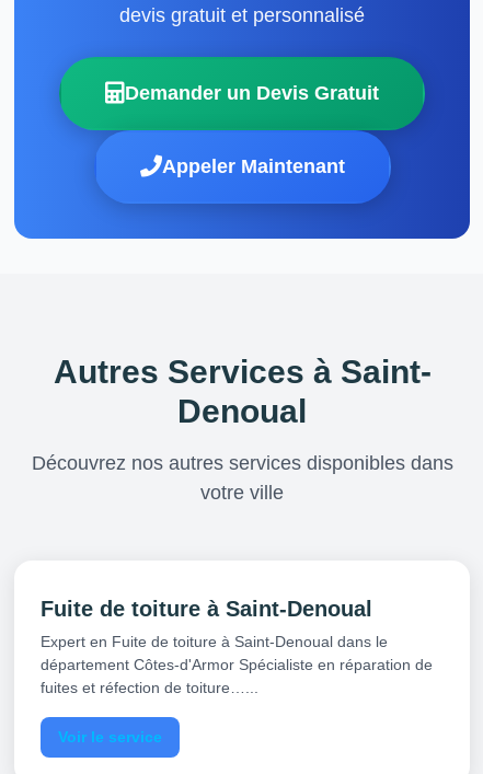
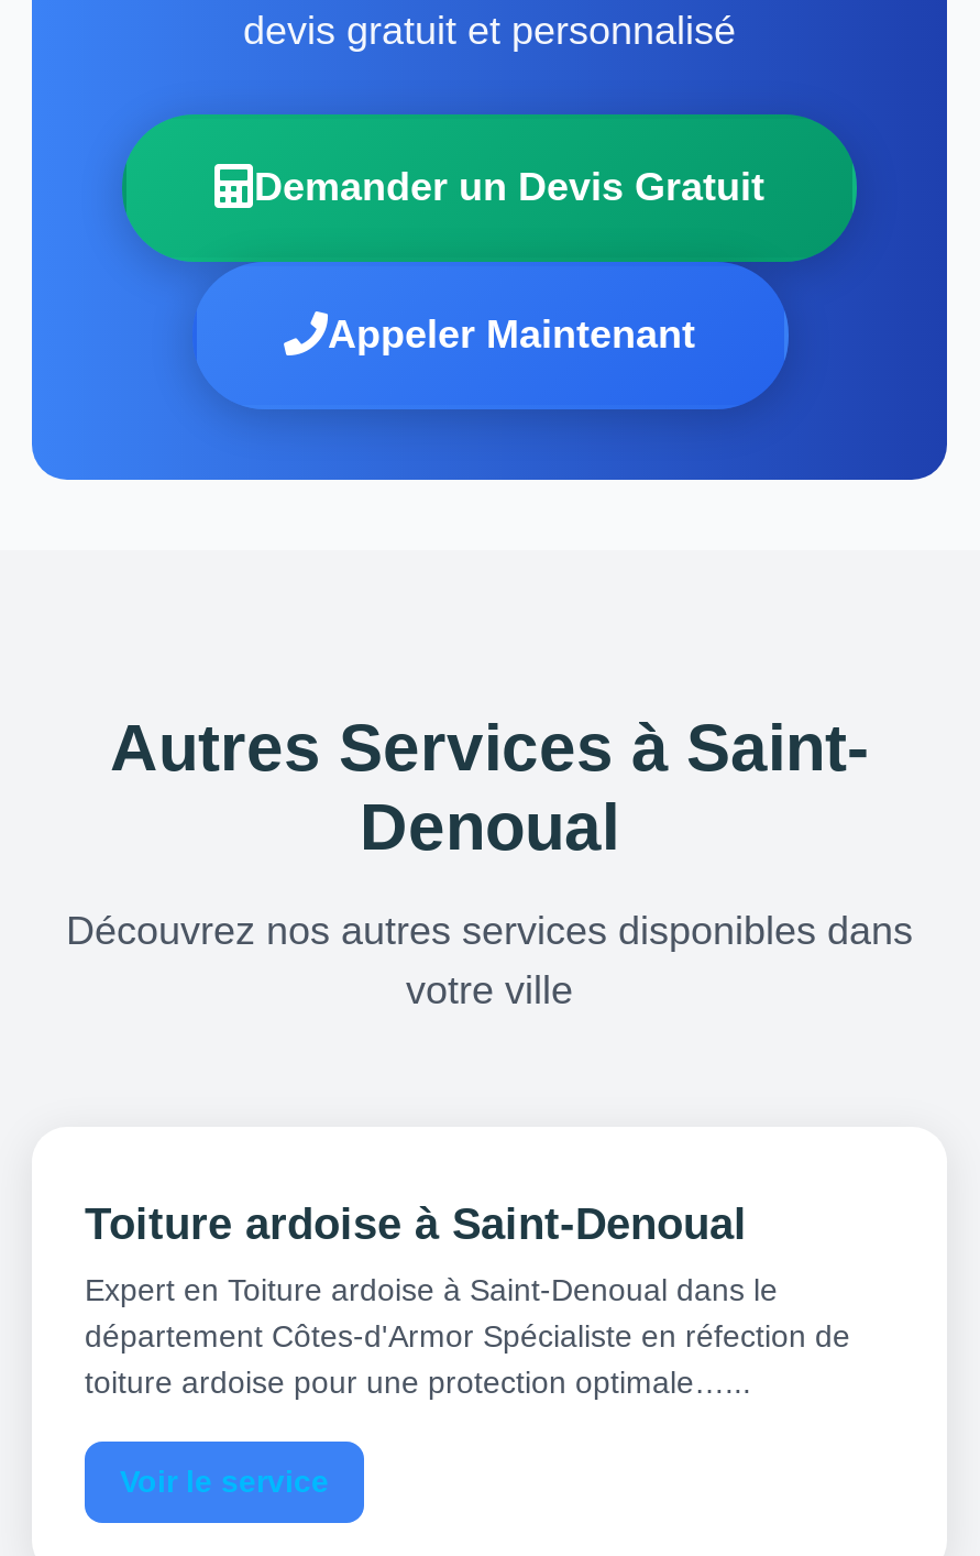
[41,597,372,621] Fuite de toiture à Saint-Denoual -> [85,1199,747,1248] Toiture ardoise à Saint-Denoual
[41,633,433,696] Expert en Fuite de toiture à Saint-Denoual dans le | département Côtes-d'Armor Spécialiste en réparation de | fuites et réfection de toiture…... -> [85,1272,850,1400] Expert en Toiture ardoise à Saint-Denoual dans le | département Côtes-d'Armor Spécialiste en réfection de | toiture ardoise pour une protection optimale…...

